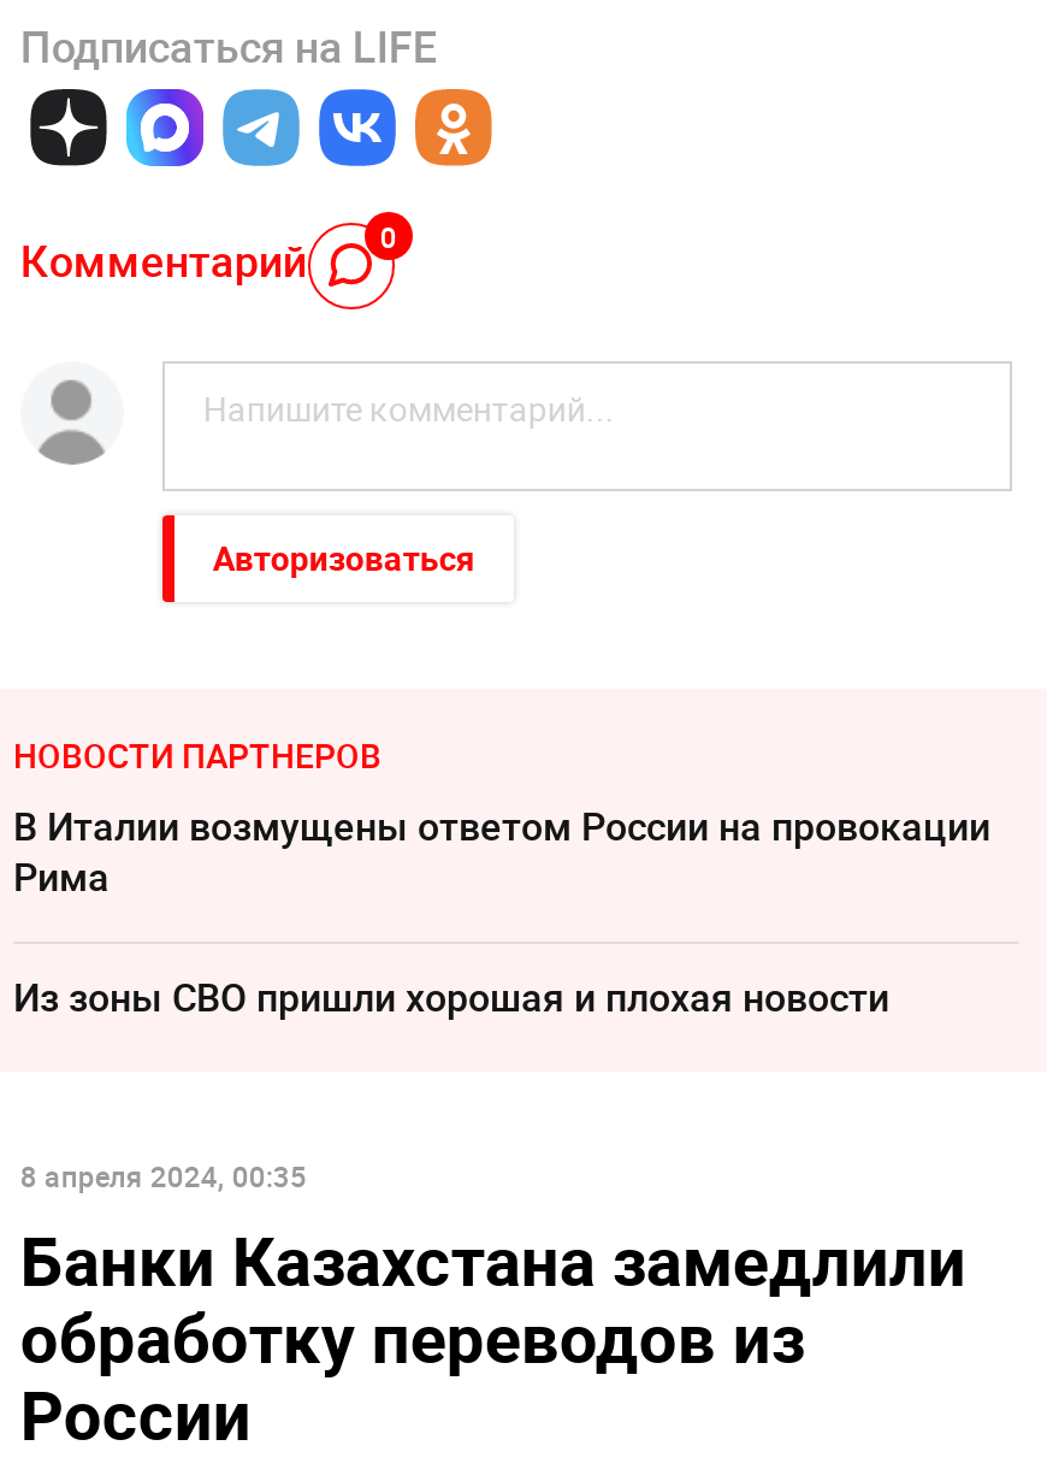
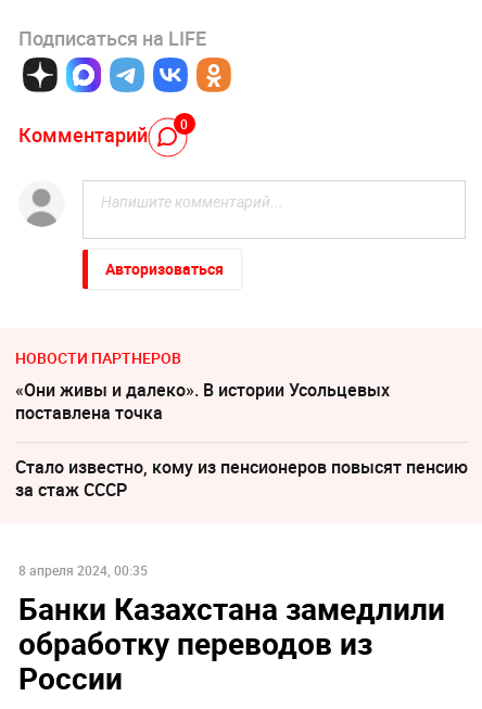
[13,799,990,903] В Италии возмущены ответом России на провокации | Рима -> [15,378,390,424] «Они живы и далеко». В истории Усольцевых | поставлена точка
[13,970,889,1023] Из зоны СВО пришли хорошая и плохая новости -> [15,455,468,502] Стало известно, кому из пенсионеров повысят пенсию | за стаж СССР

